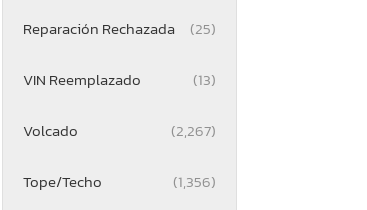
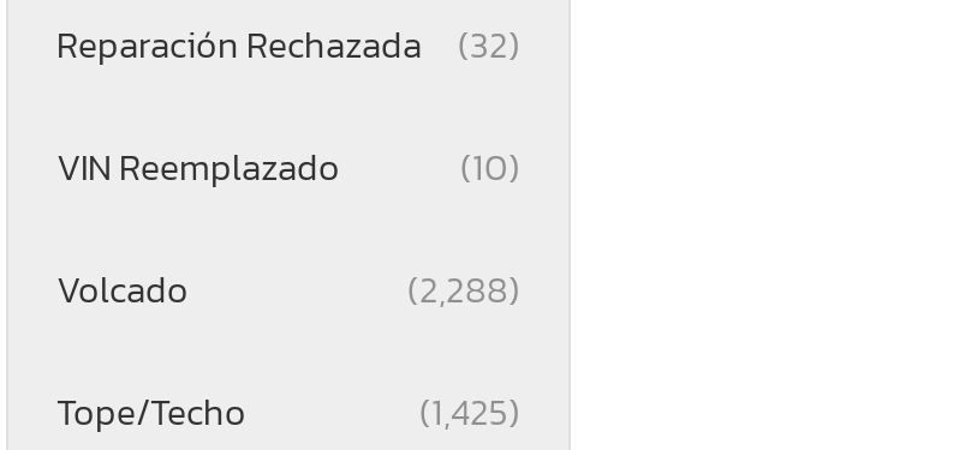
[23,16,216,39] Reparación Rechazada (25) -> [56,16,520,71] Reparación Rechazada (32)
[193,67,216,90] (13) -> [460,138,520,193] (10)
[171,118,216,141] (2,267) -> [407,260,520,316] (2,288)
[173,169,216,192] (1,356) -> [419,383,520,438] (1,425)

